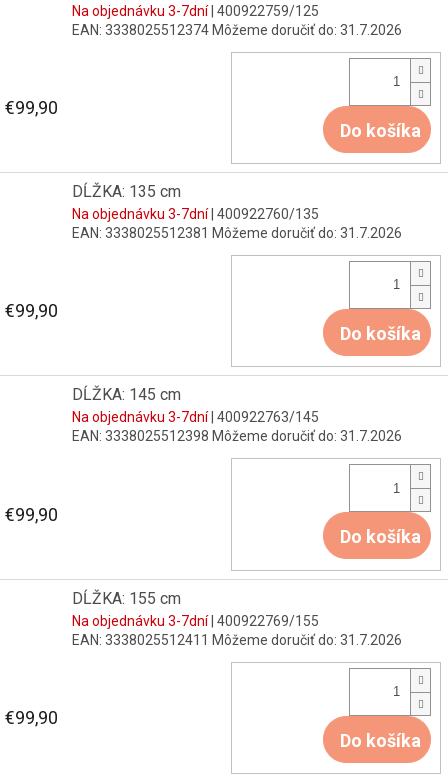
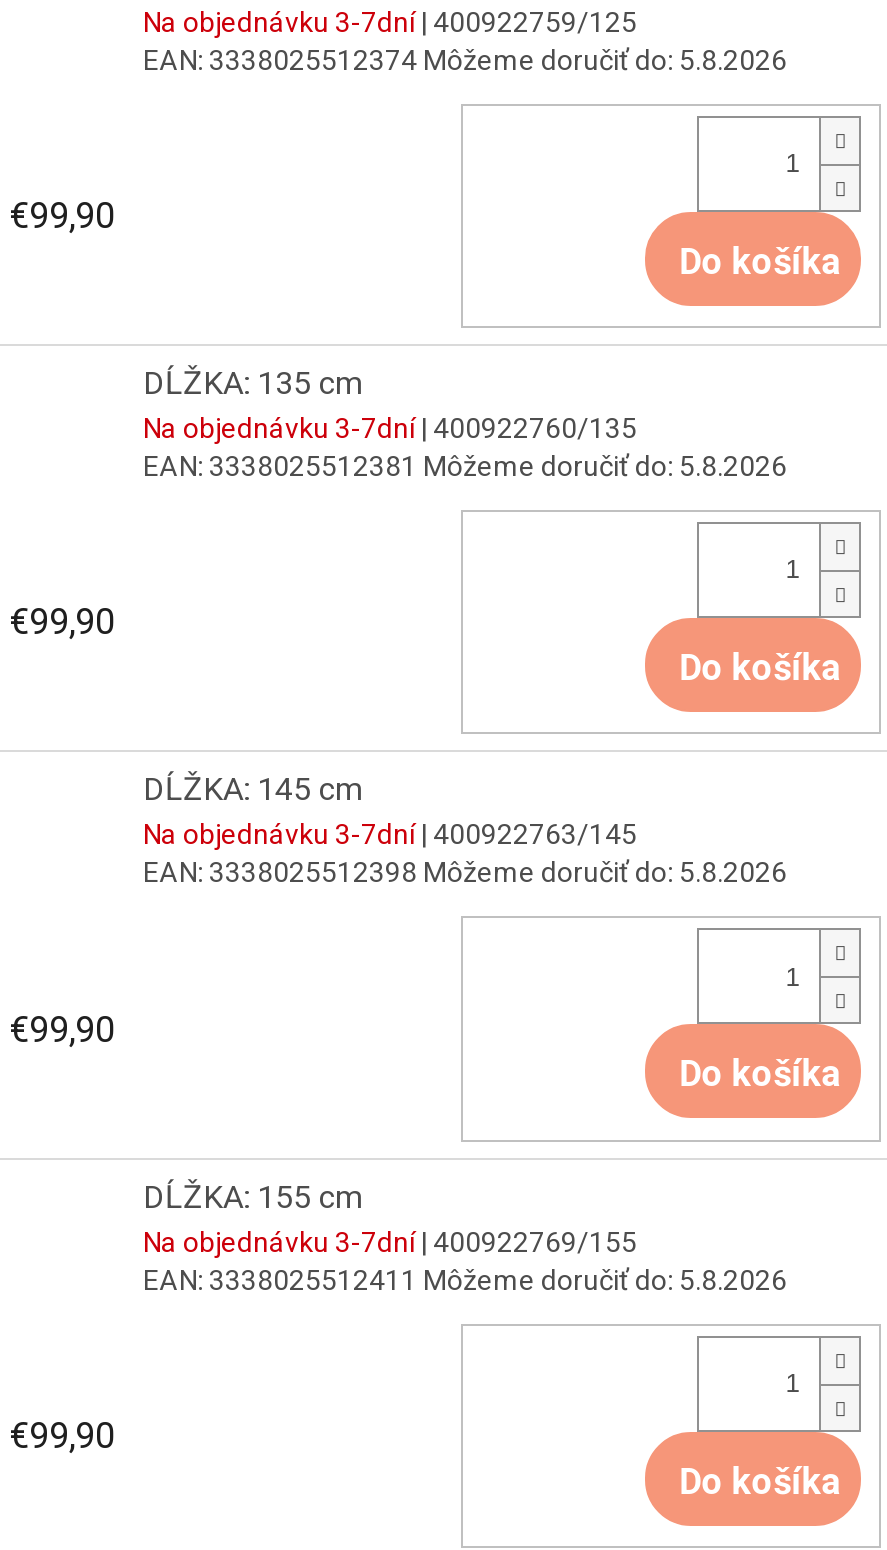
[72,22,402,38] EAN: 3338025512374 Môžeme doručiť do: 31.7.2026 -> [143,43,787,75] EAN: 3338025512374 Môžeme doručiť do: 5.8.2026
[72,225,402,241] EAN: 3338025512381 Môžeme doručiť do: 31.7.2026 -> [143,450,787,482] EAN: 3338025512381 Môžeme doručiť do: 5.8.2026
[72,428,402,444] EAN: 3338025512398 Môžeme doručiť do: 31.7.2026 -> [143,857,787,889] EAN: 3338025512398 Môžeme doručiť do: 5.8.2026
[72,632,402,648] EAN: 3338025512411 Môžeme doručiť do: 31.7.2026 -> [143,1264,787,1296] EAN: 3338025512411 Môžeme doručiť do: 5.8.2026

